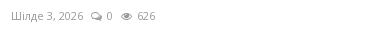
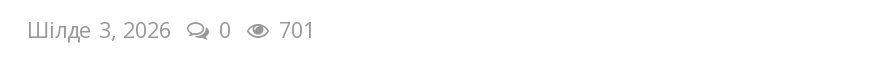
[11,8,155,23] Шілде 3, 2026 0 626 -> [27,15,315,45] Шілде 3, 2026 0 701

